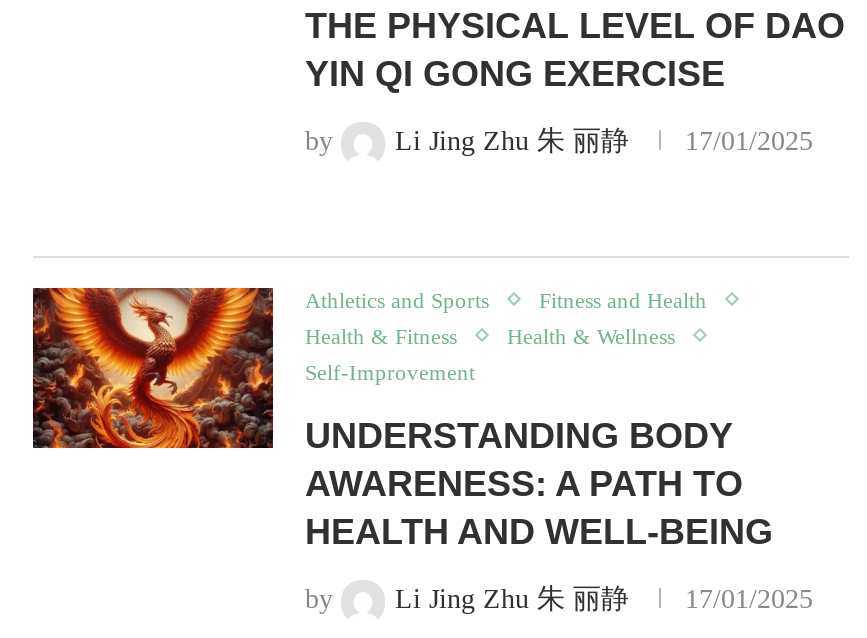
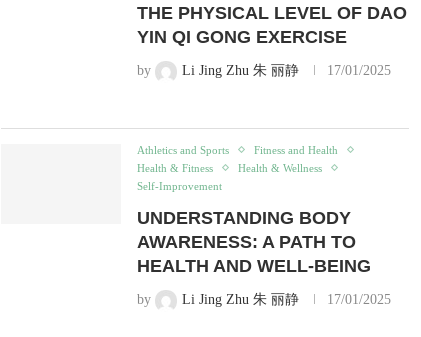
[31,286,275,450] [image] -> none

